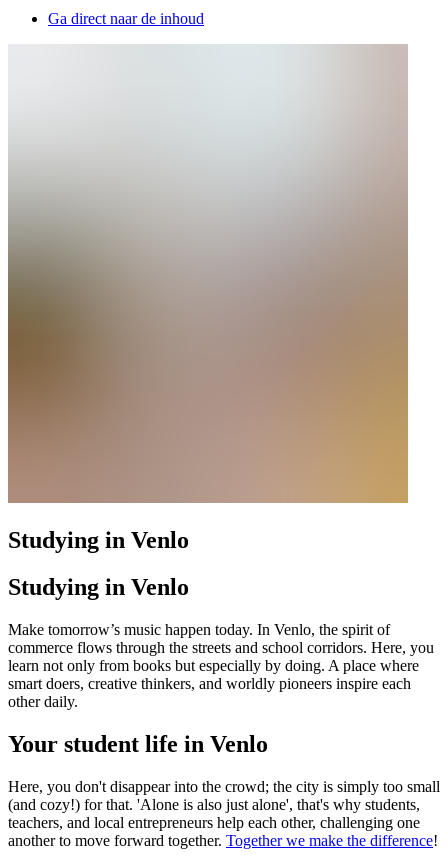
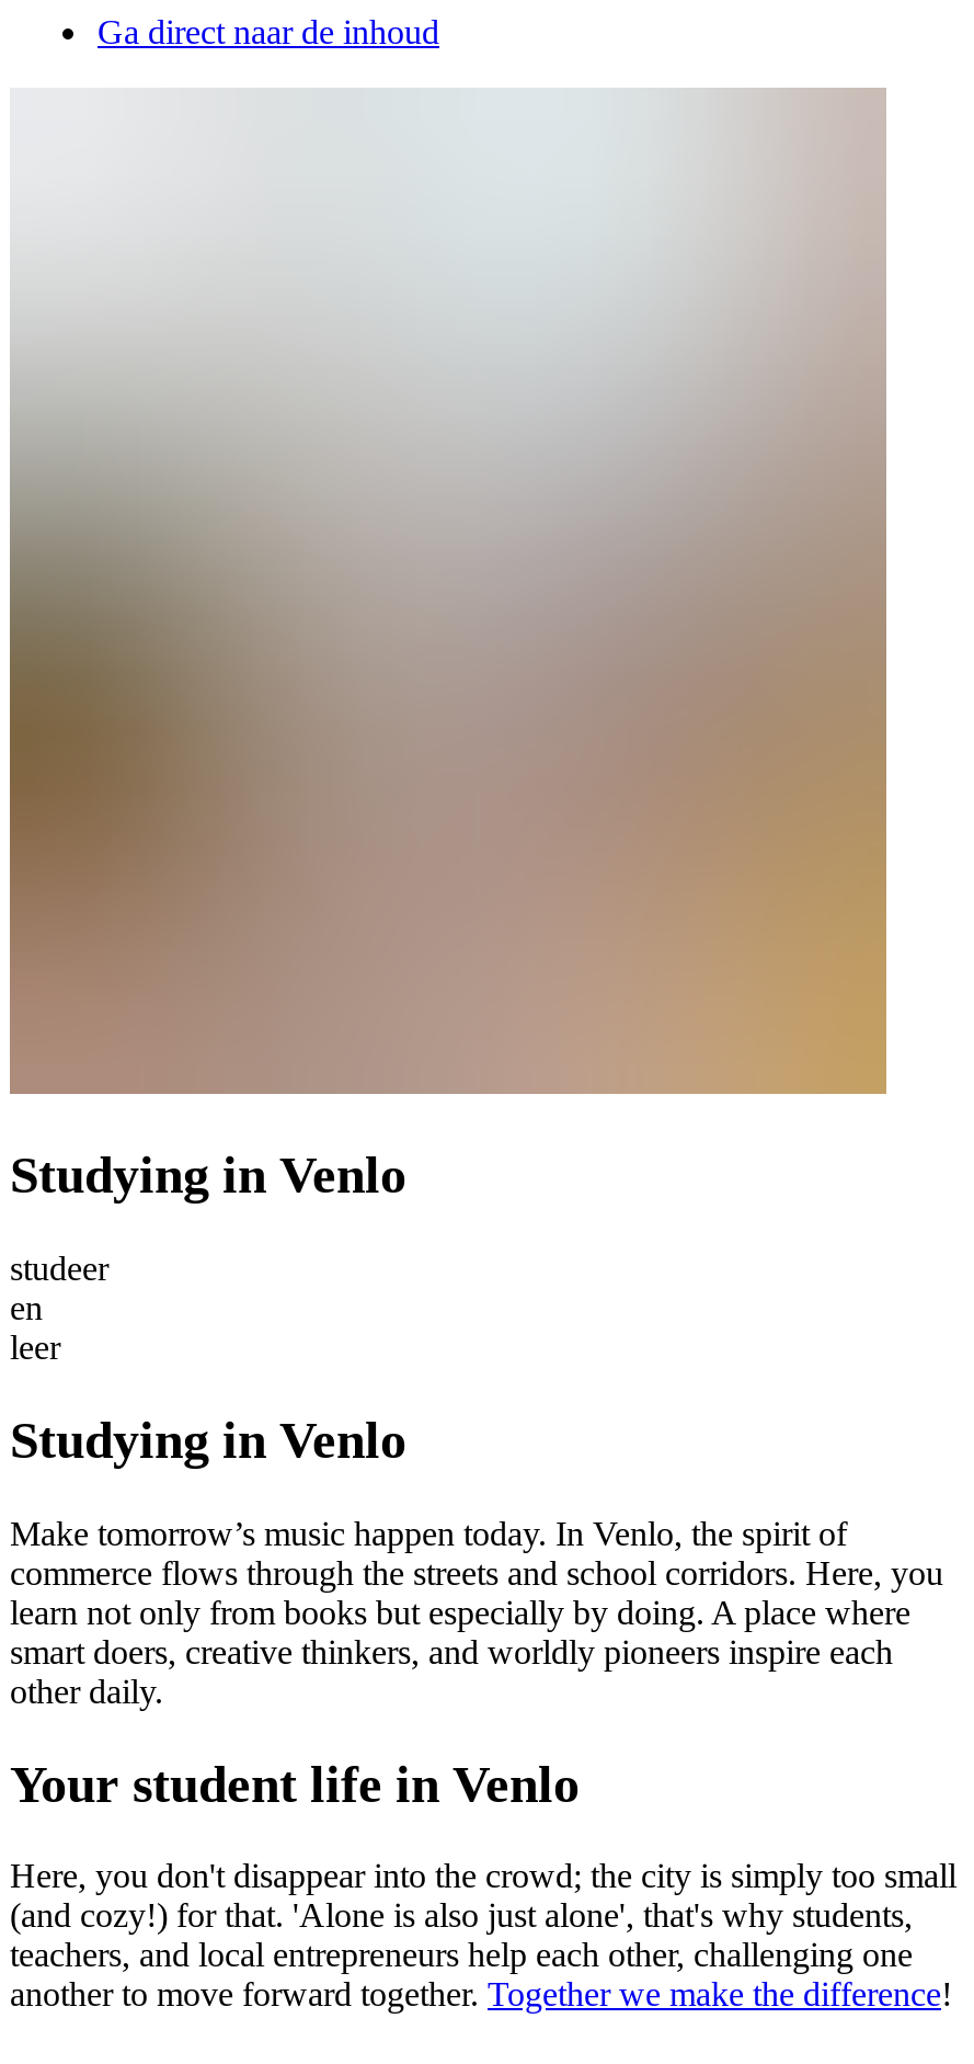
none -> [10,1249,108,1365] studeer | en | leer

